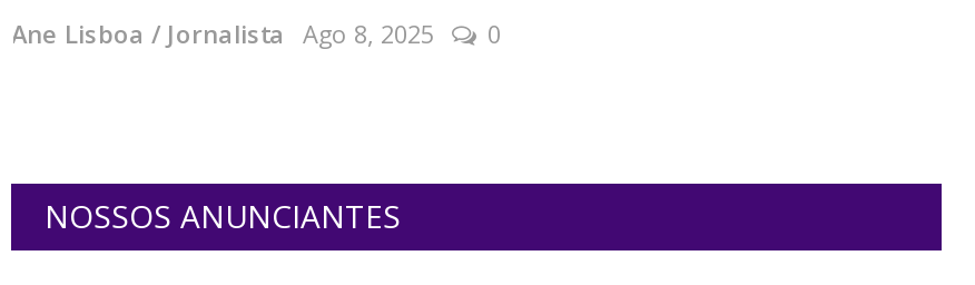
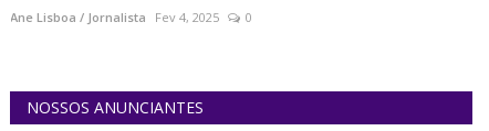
[11,17,434,51] Ane Lisboa / Jornalista Ago 8, 2025 -> [10,9,219,26] Ane Lisboa / Jornalista Fev 4, 2025

